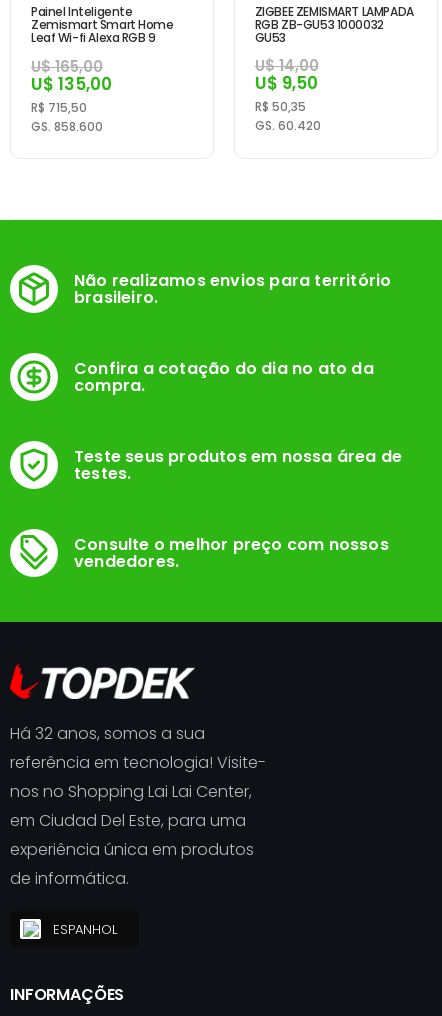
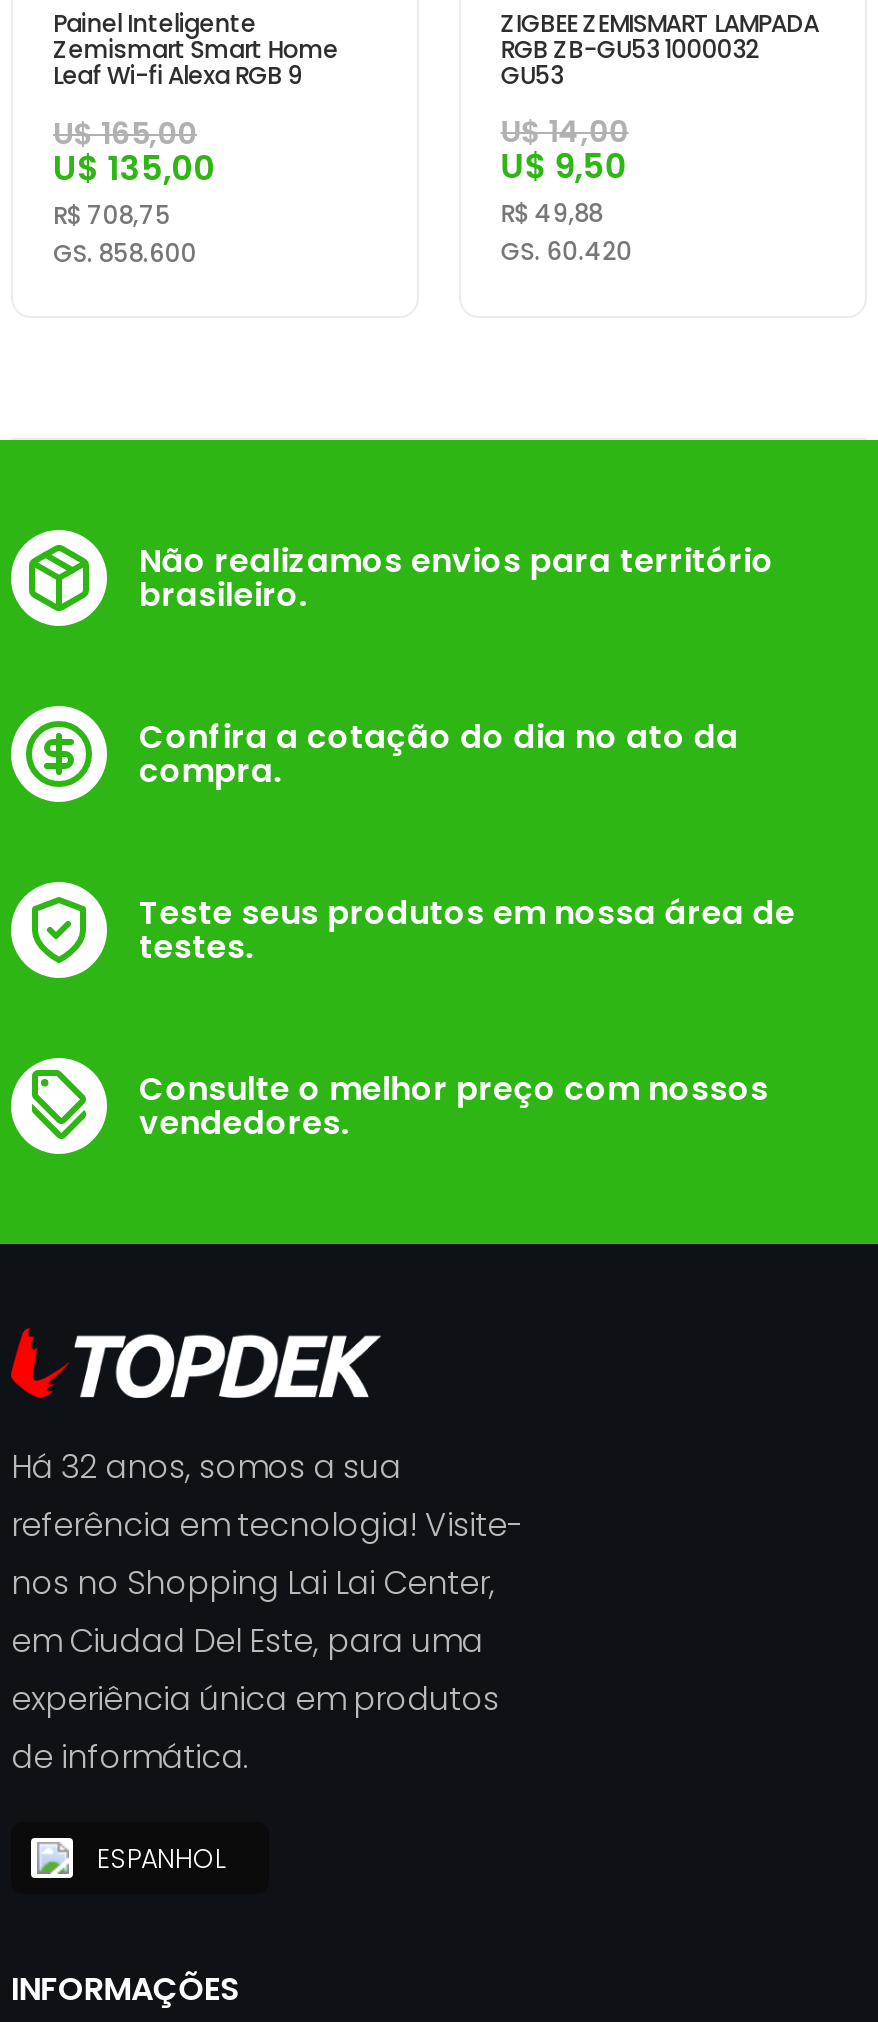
[31,99,87,116] R$ 715,50 -> [53,199,171,233] R$ 708,75
[255,98,306,115] R$ 50,35 -> [501,197,603,231] R$ 49,88

